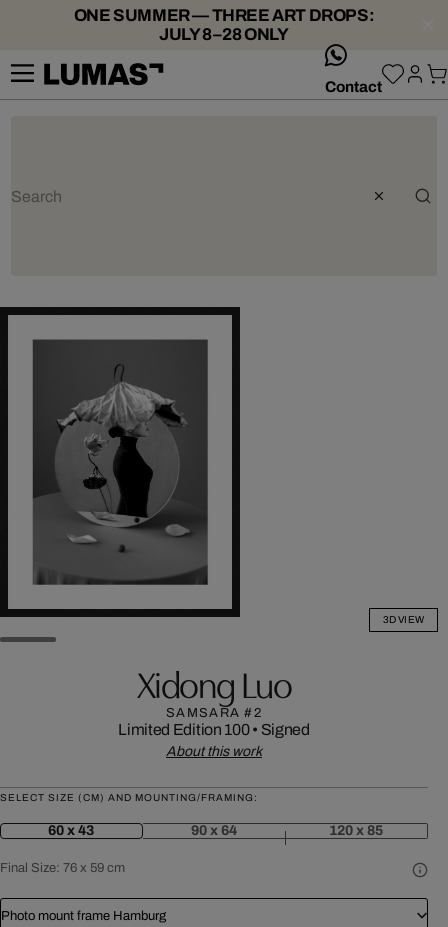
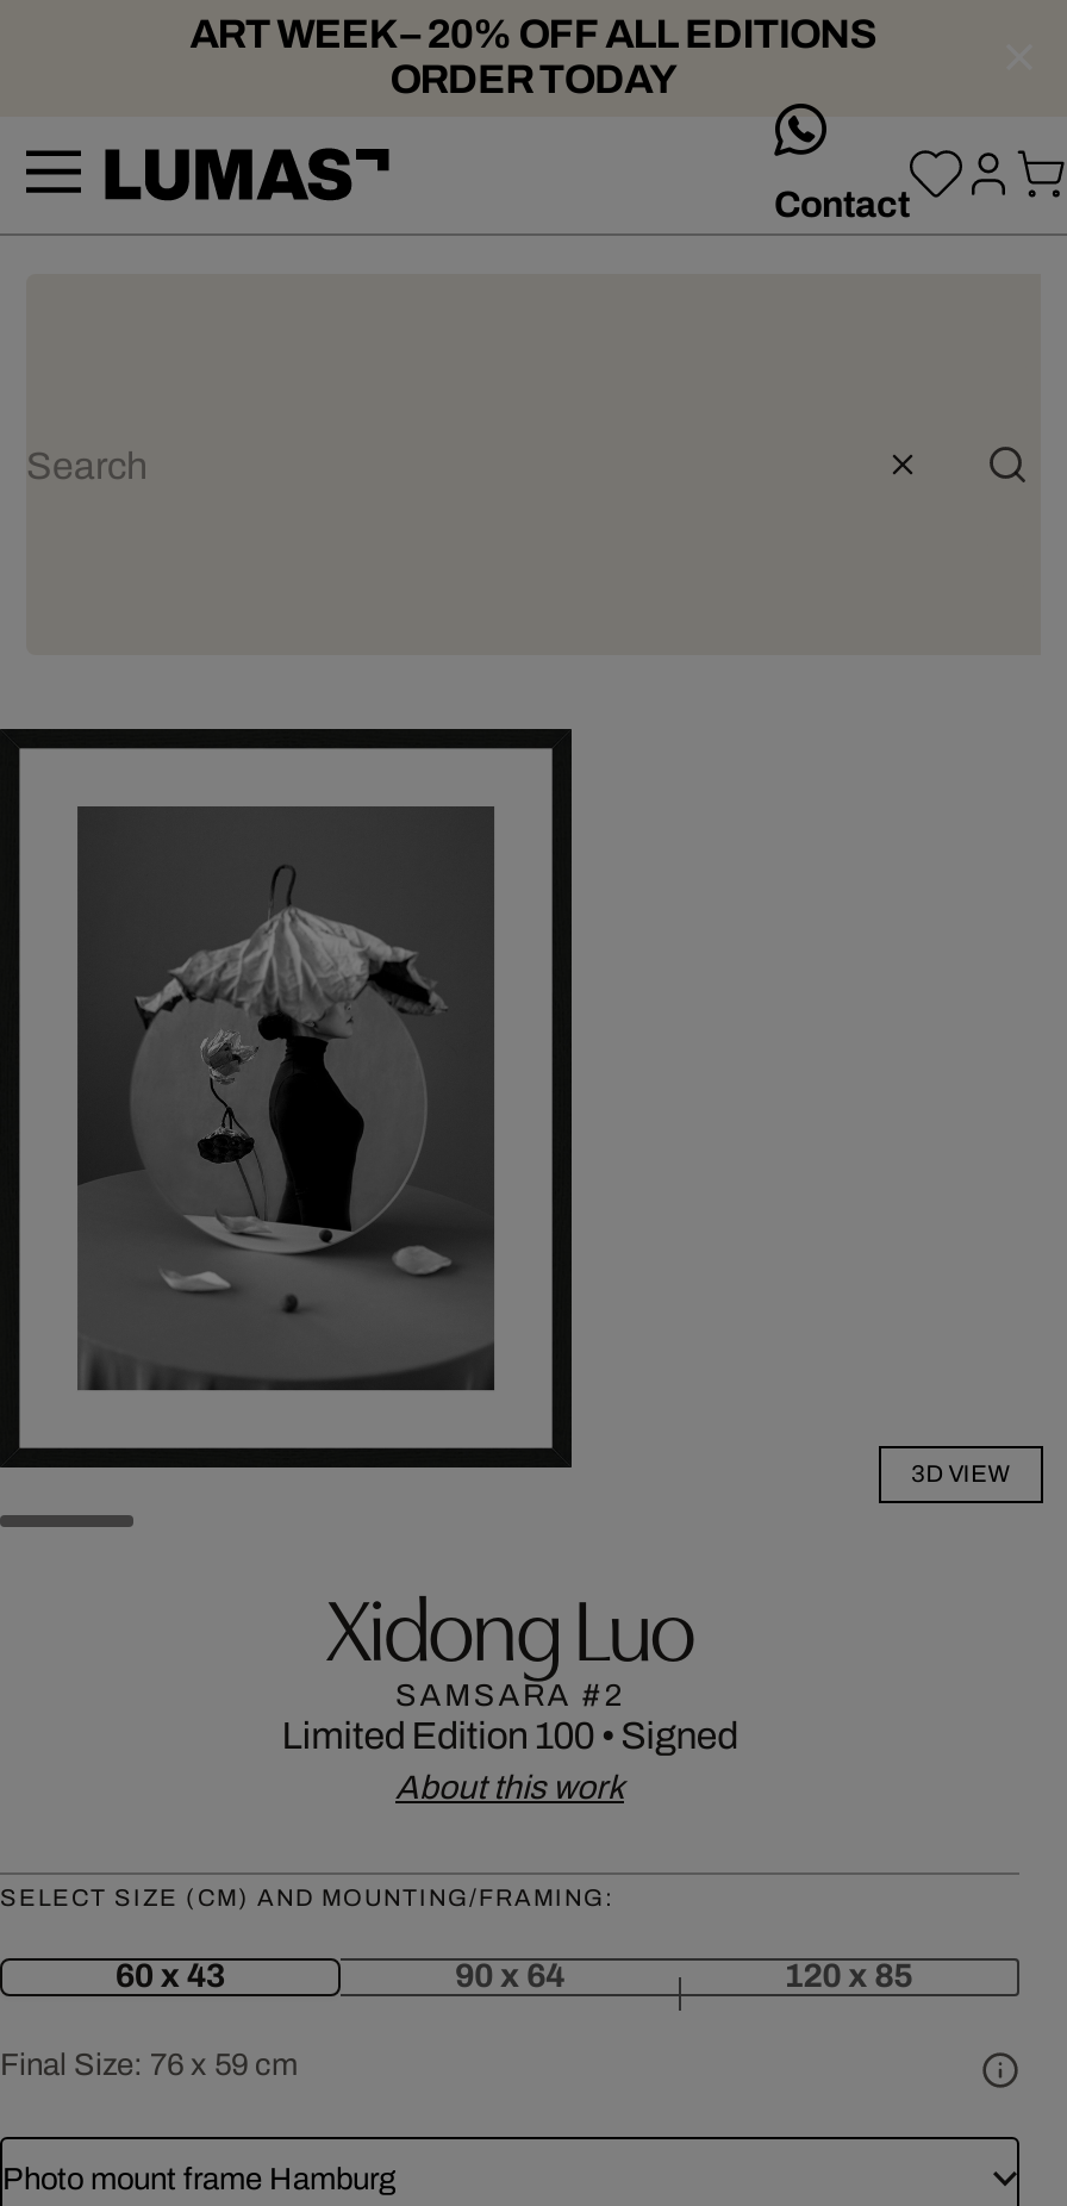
[74,6,374,44] ONE SUMMER — THREE ART DROPS: | JULY 8–28 ONLY -> [190,12,877,102] ART WEEK – 20% OFF ALL EDITIONS | ORDER TODAY

